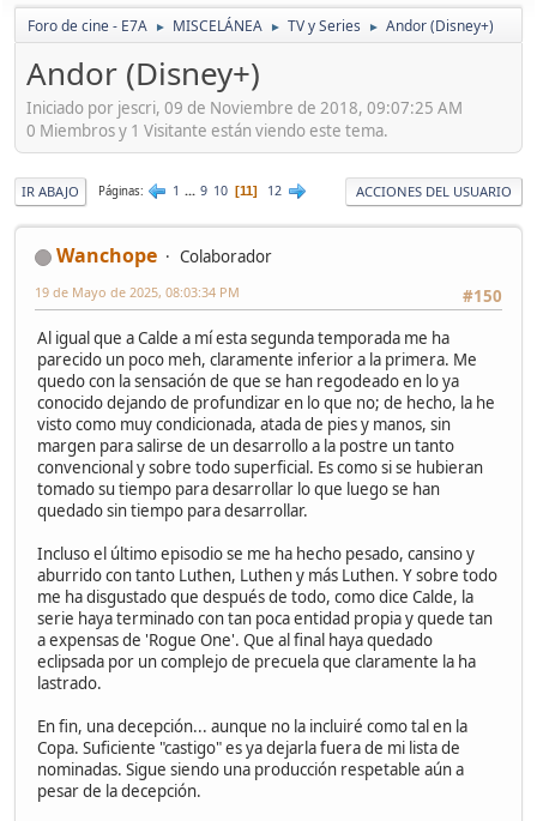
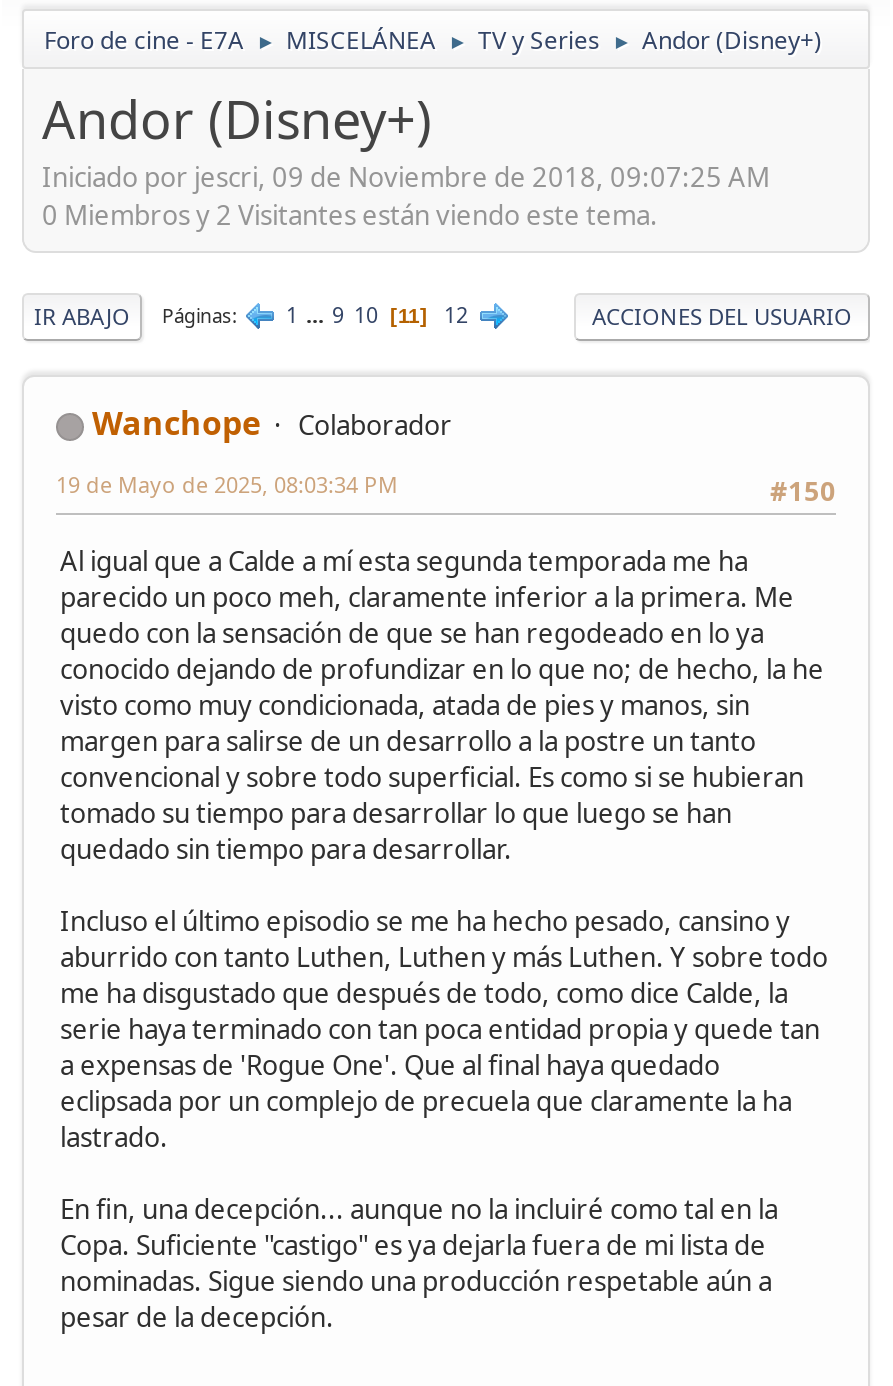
[26,120,388,142] 0 Miembros y 1 Visitante están viendo este tema. -> [42,198,658,234] 0 Miembros y 2 Visitantes están viendo este tema.

